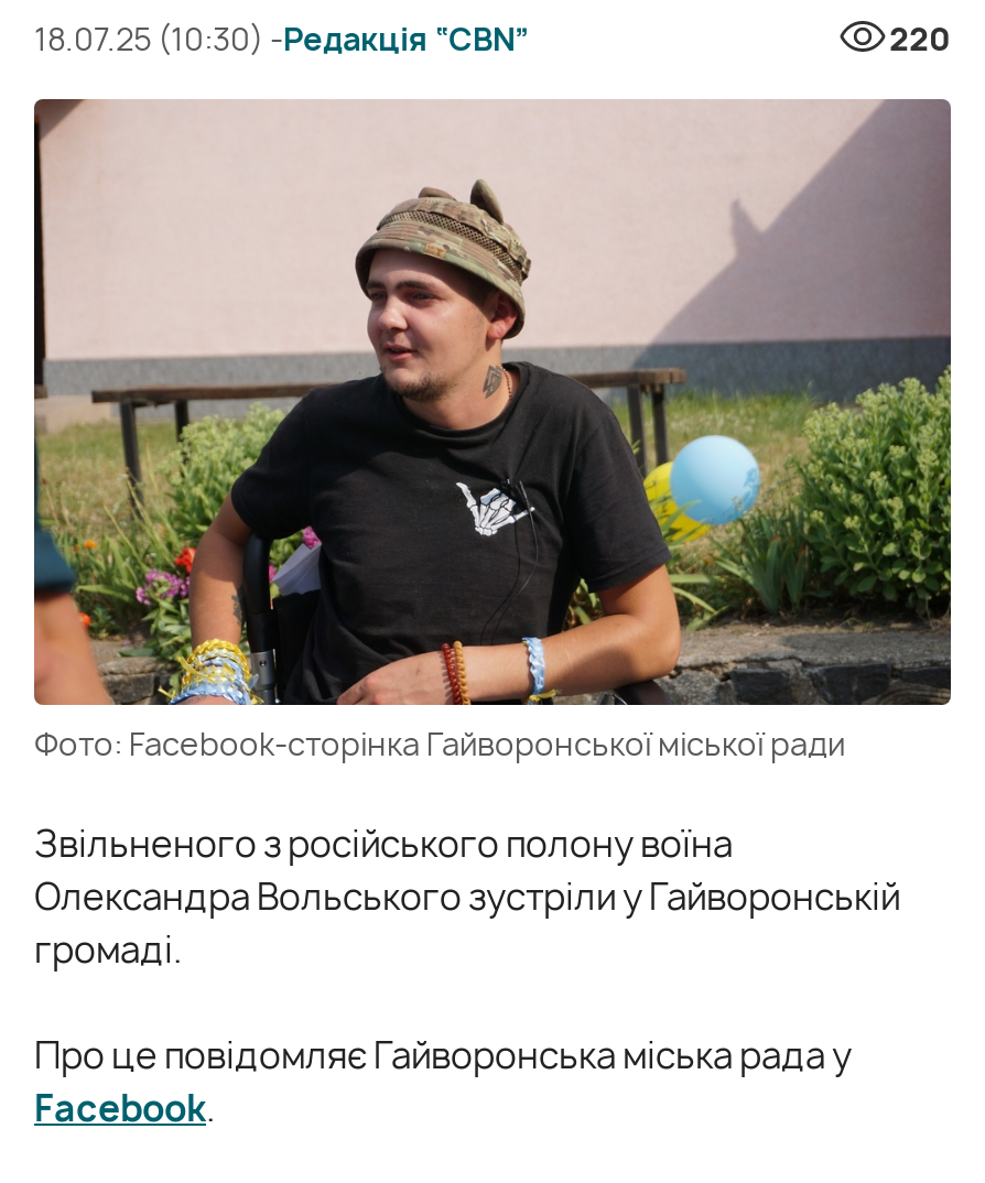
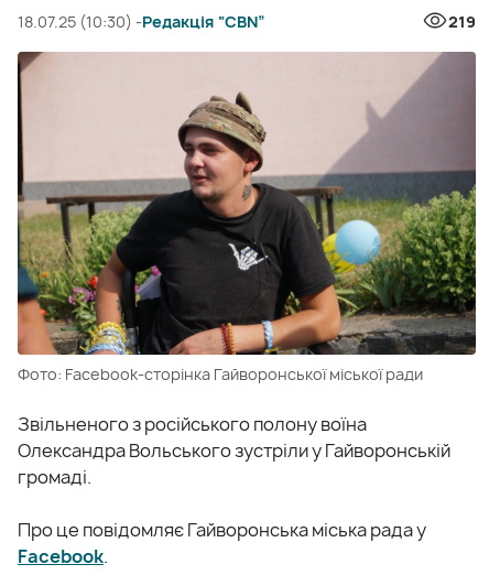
[889,17,951,58] 220 -> [448,10,476,31] 219

